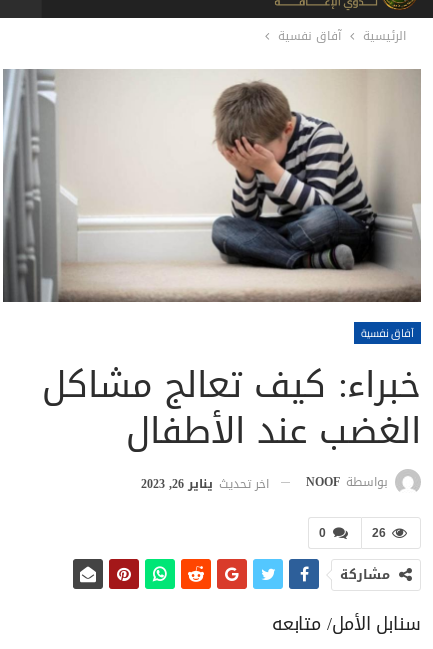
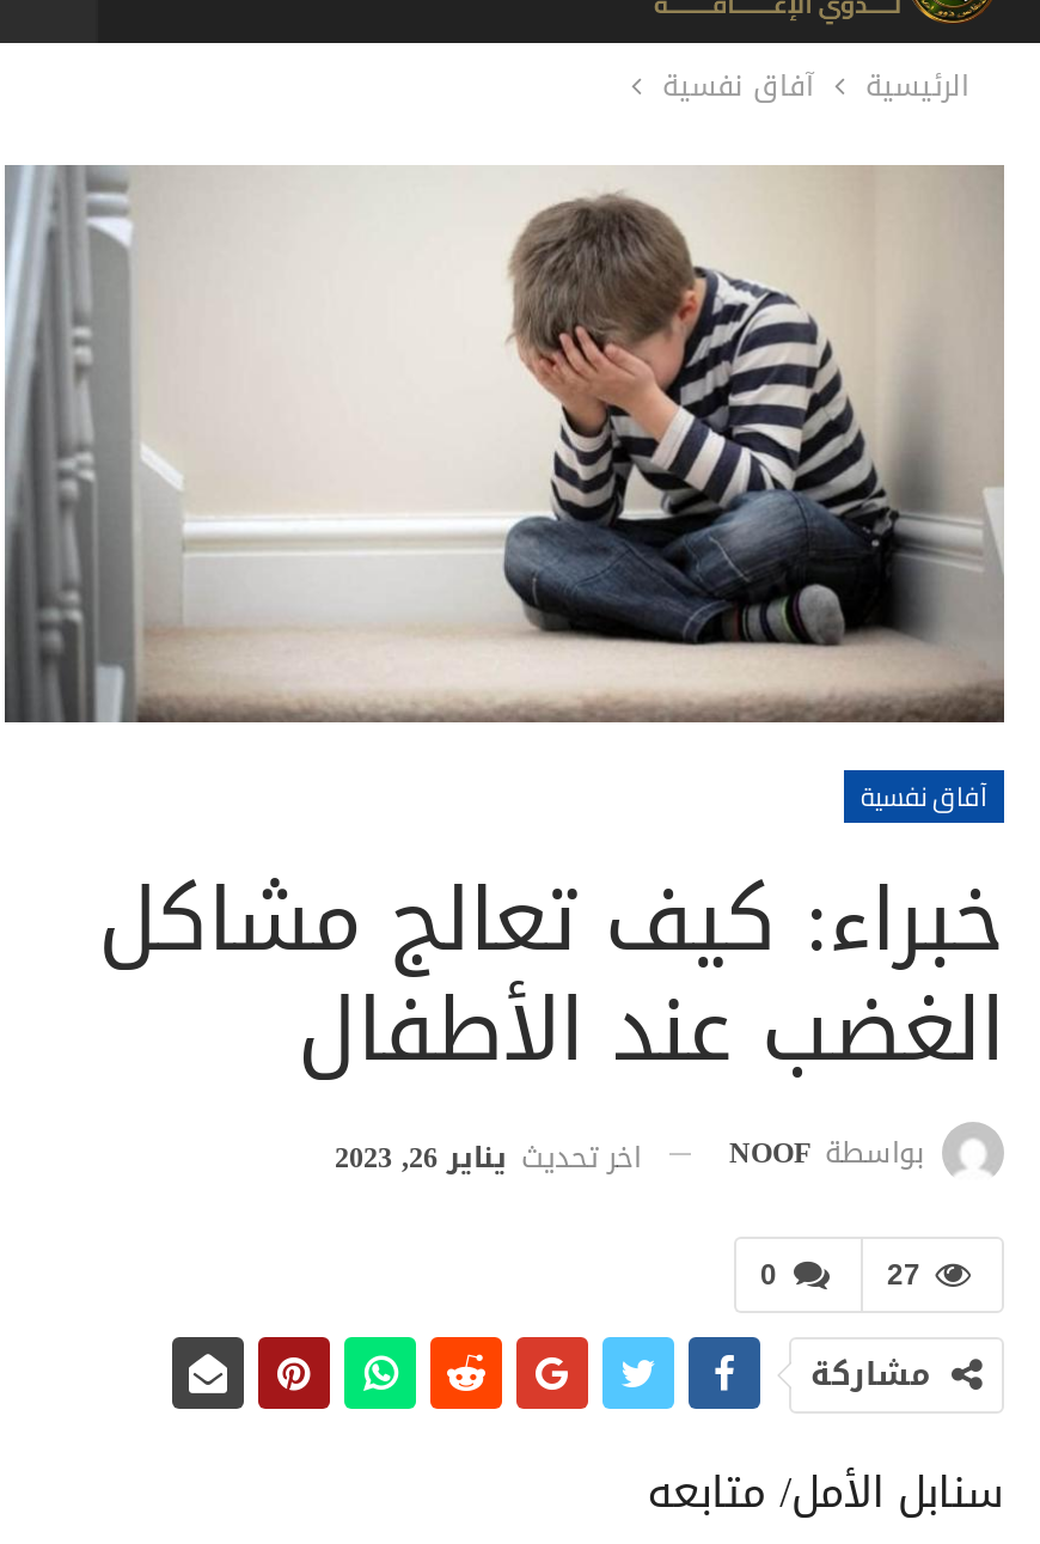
[372,526,386,540] 26 -> [887,1258,920,1291] 27

